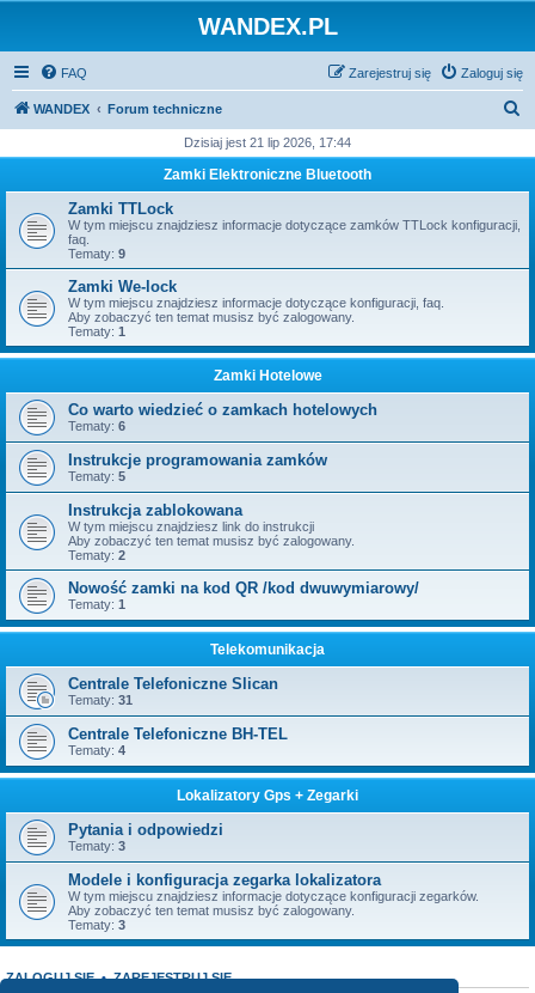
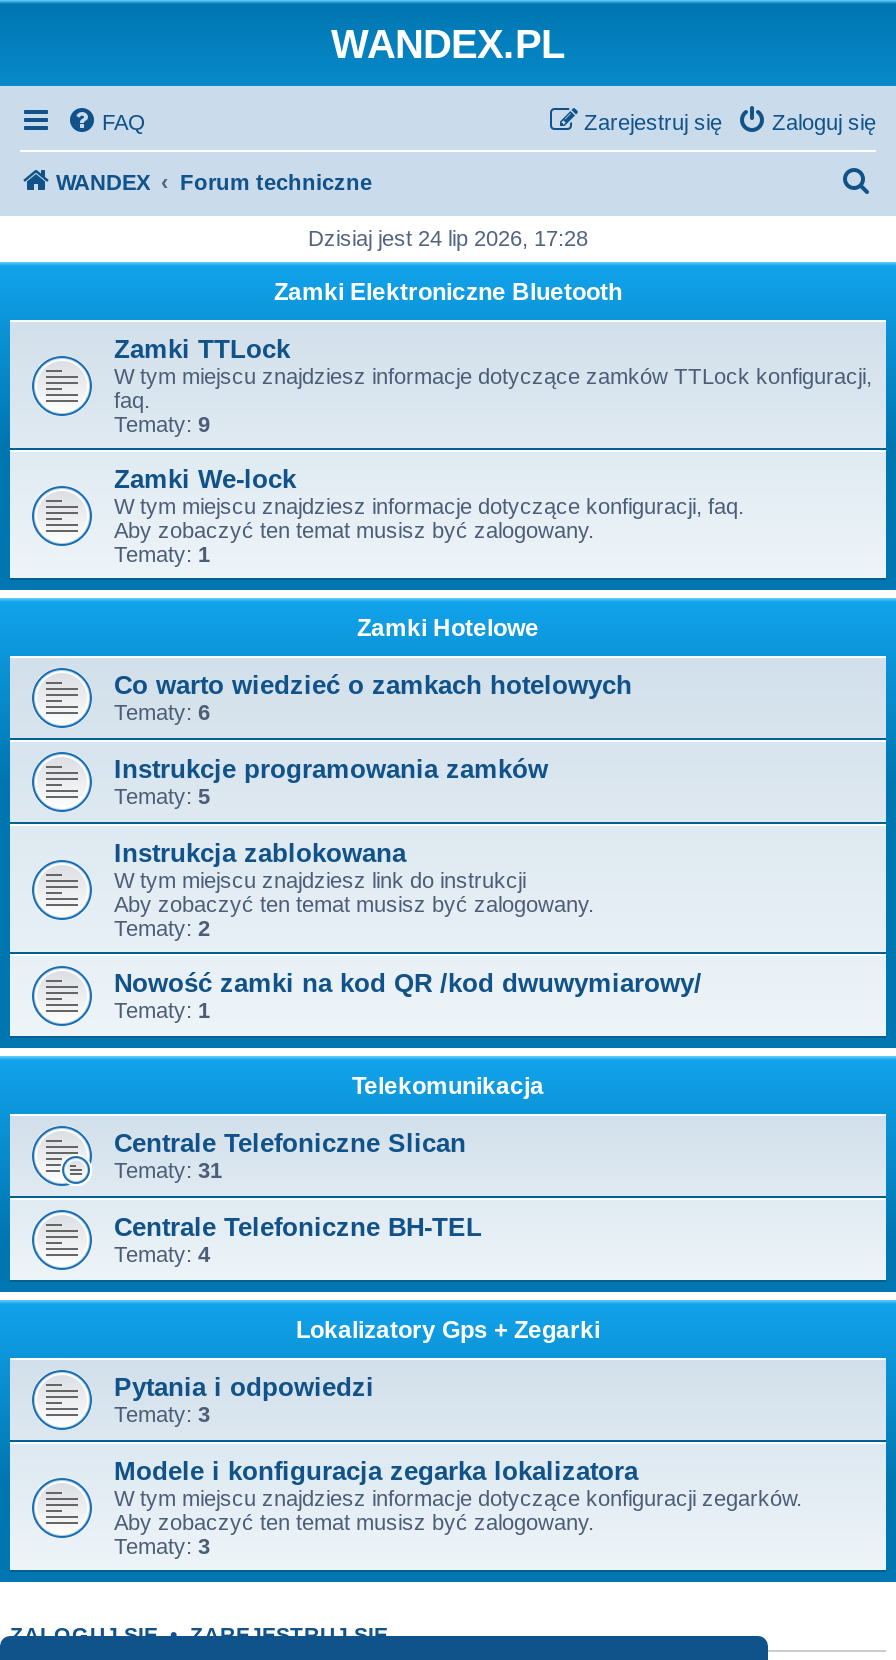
[184,135,351,150] Dzisiaj jest 21 lip 2026, 17:44 -> [308,226,588,250] Dzisiaj jest 24 lip 2026, 17:28

